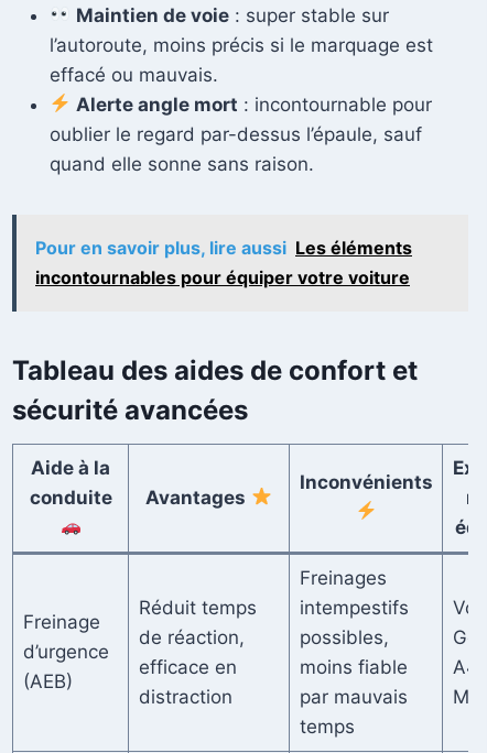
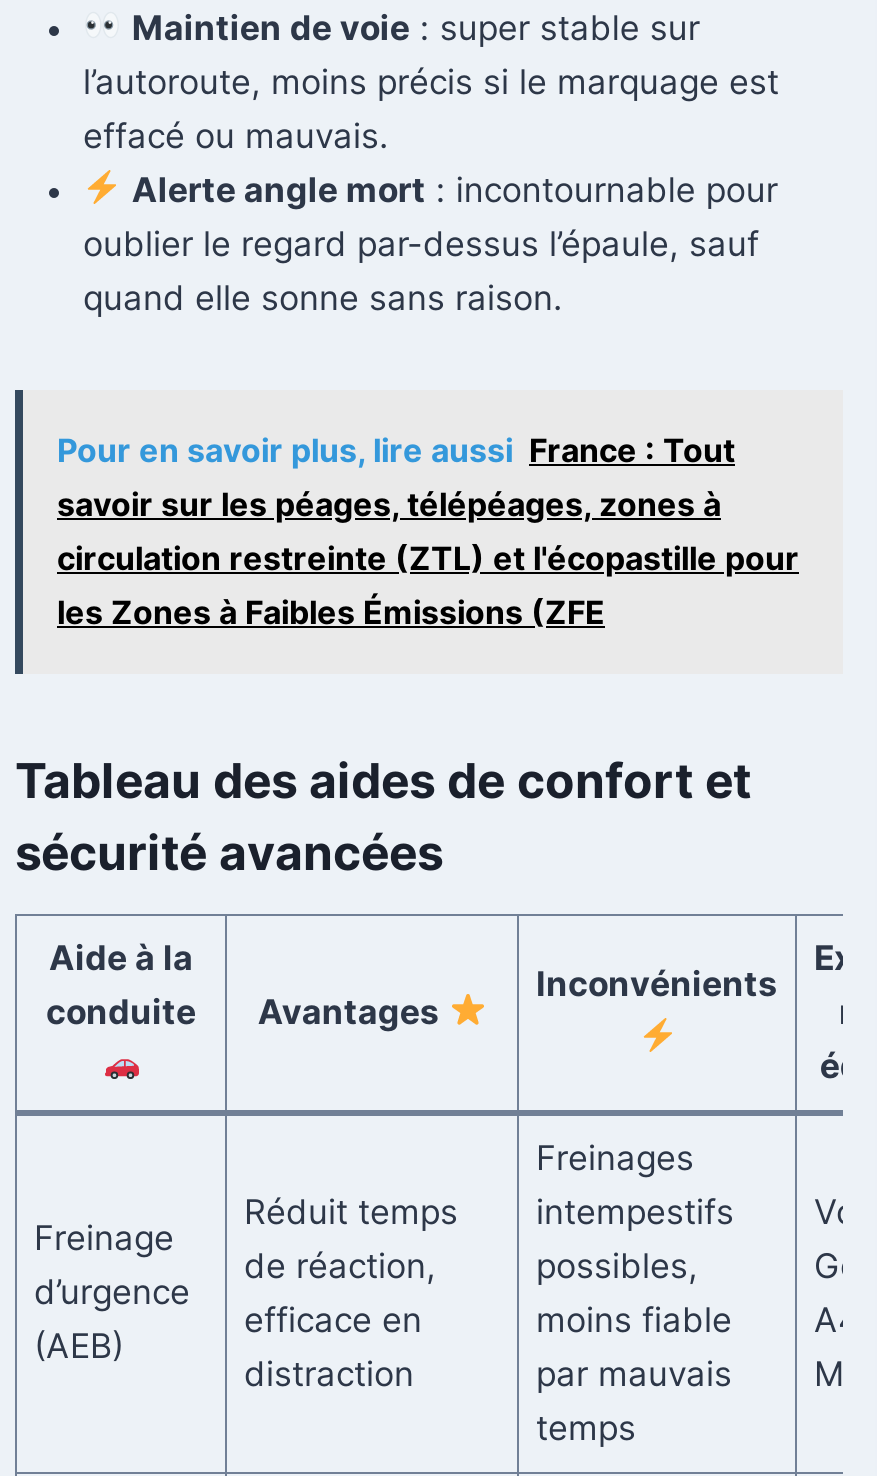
[35,236,412,288] Pour en savoir plus, lire aussi Les éléments | incontournables pour équiper votre voiture -> [57,429,799,631] Pour en savoir plus, lire aussi France : Tout | savoir sur les péages, télépéages, zones à | circulation restreinte (ZTL) et l'écopastille pour | les Zones à Faibles Émissions (ZFE

